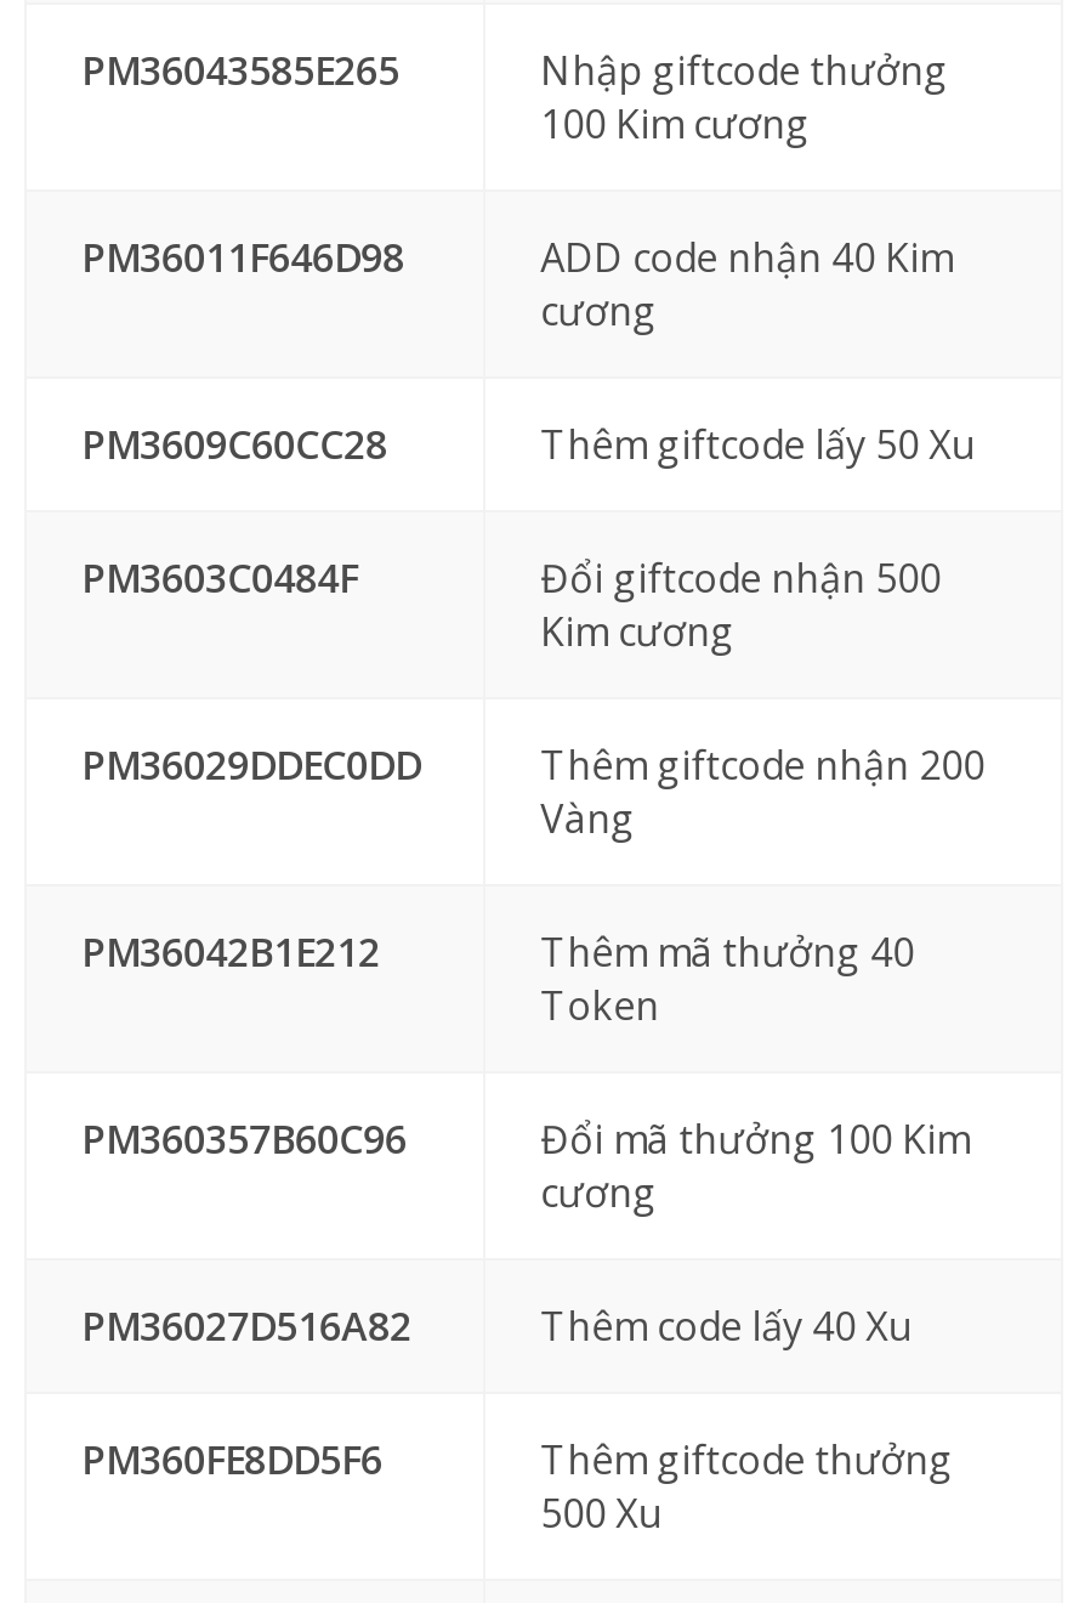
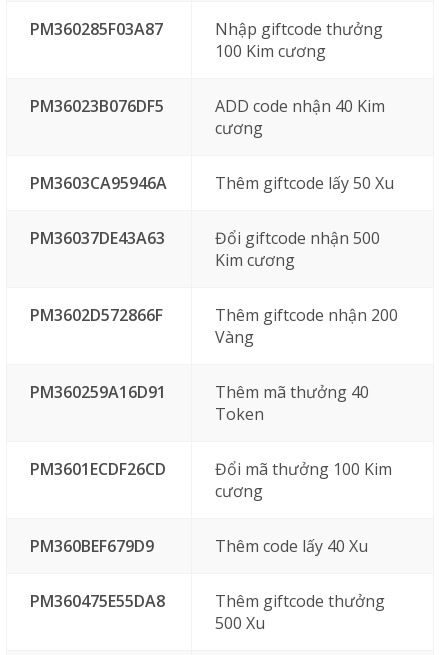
[82,44,400,97] PM36043585E265 -> [30,18,163,40] PM360285F03A87
[82,231,404,284] PM36011F646D98 -> [30,95,164,117] PM36023B076DF5
[82,418,387,471] PM3609C60CC28 -> [30,172,167,194] PM3603CA95946A
[82,551,358,605] PM3603C0484F -> [30,227,165,249] PM36037DE43A63
[82,738,421,792] PM36029DDEC0DD -> [30,304,163,326] PM3602D572866F
[82,925,380,979] PM36042B1E212 -> [30,381,166,403] PM360259A16D91
[82,1112,407,1166] PM360357B60C96 -> [30,458,166,480] PM3601ECDF26CD
[82,1299,412,1353] PM36027D516A82 -> [30,535,154,557] PM360BEF679D9
[82,1433,383,1486] PM360FE8DD5F6 -> [30,590,165,612] PM360475E55DA8

